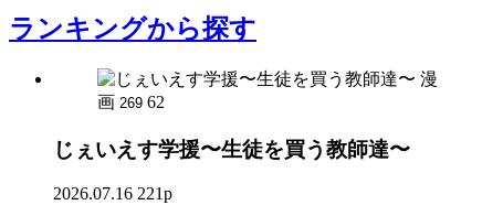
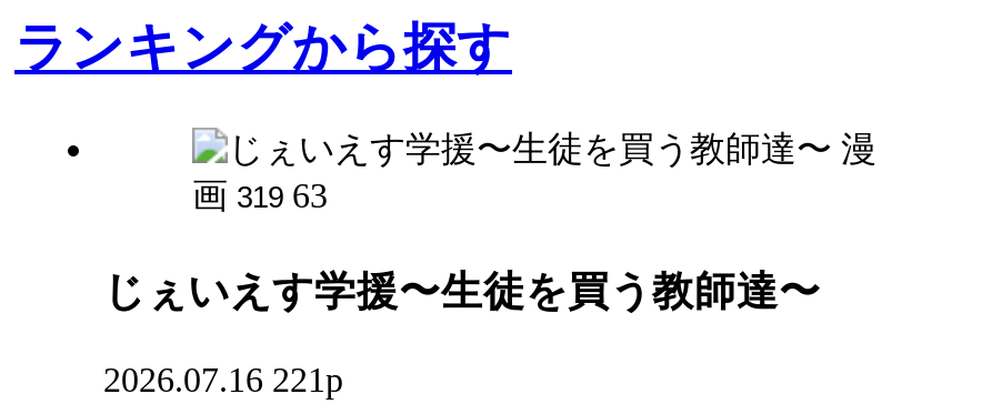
[97,93,165,111] 画 269 62 -> [192,176,328,214] 画 319 63

